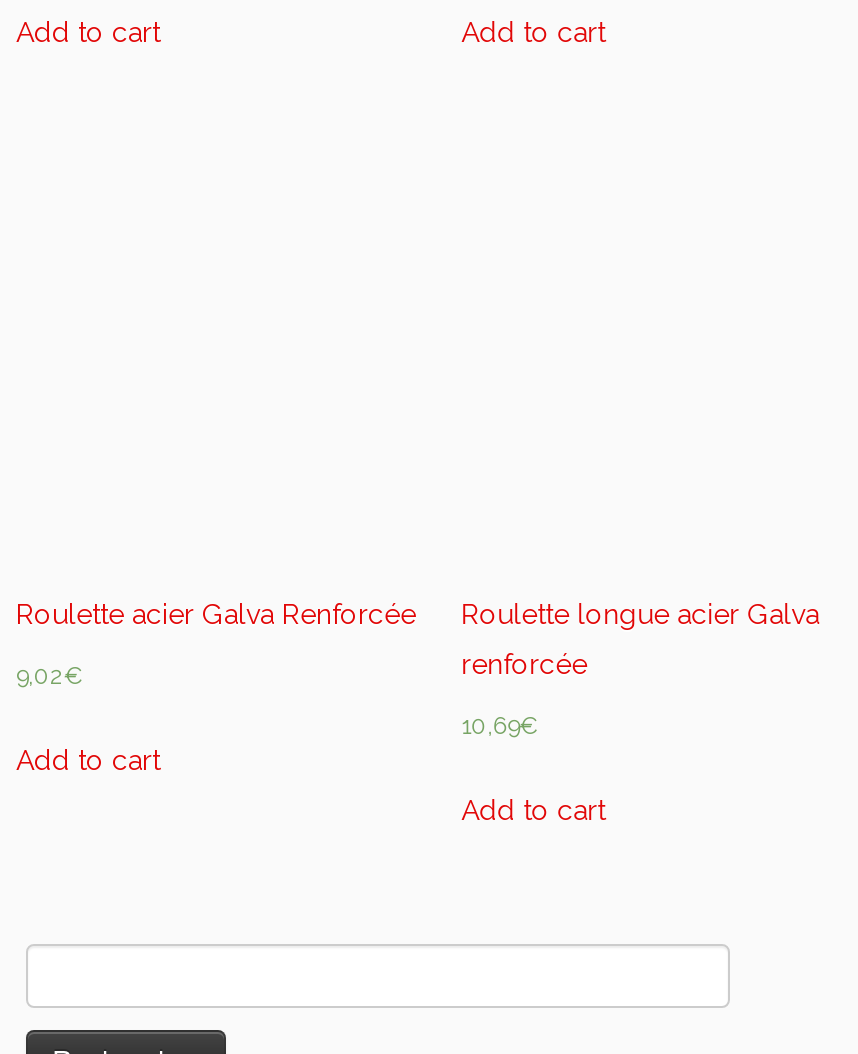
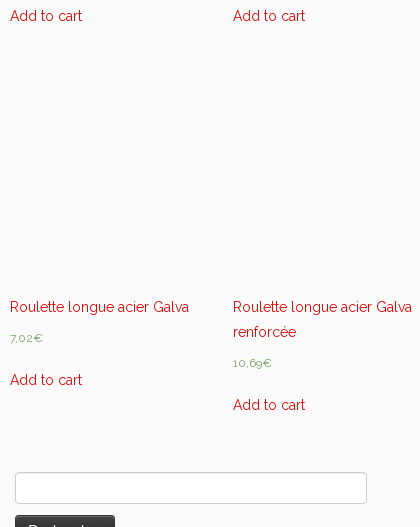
[16,599,416,631] Roulette acier Galva Renforcée -> [10,299,189,315] Roulette longue acier Galva
[16,663,84,691] 9,02€ -> [10,331,43,345] 7,02€

